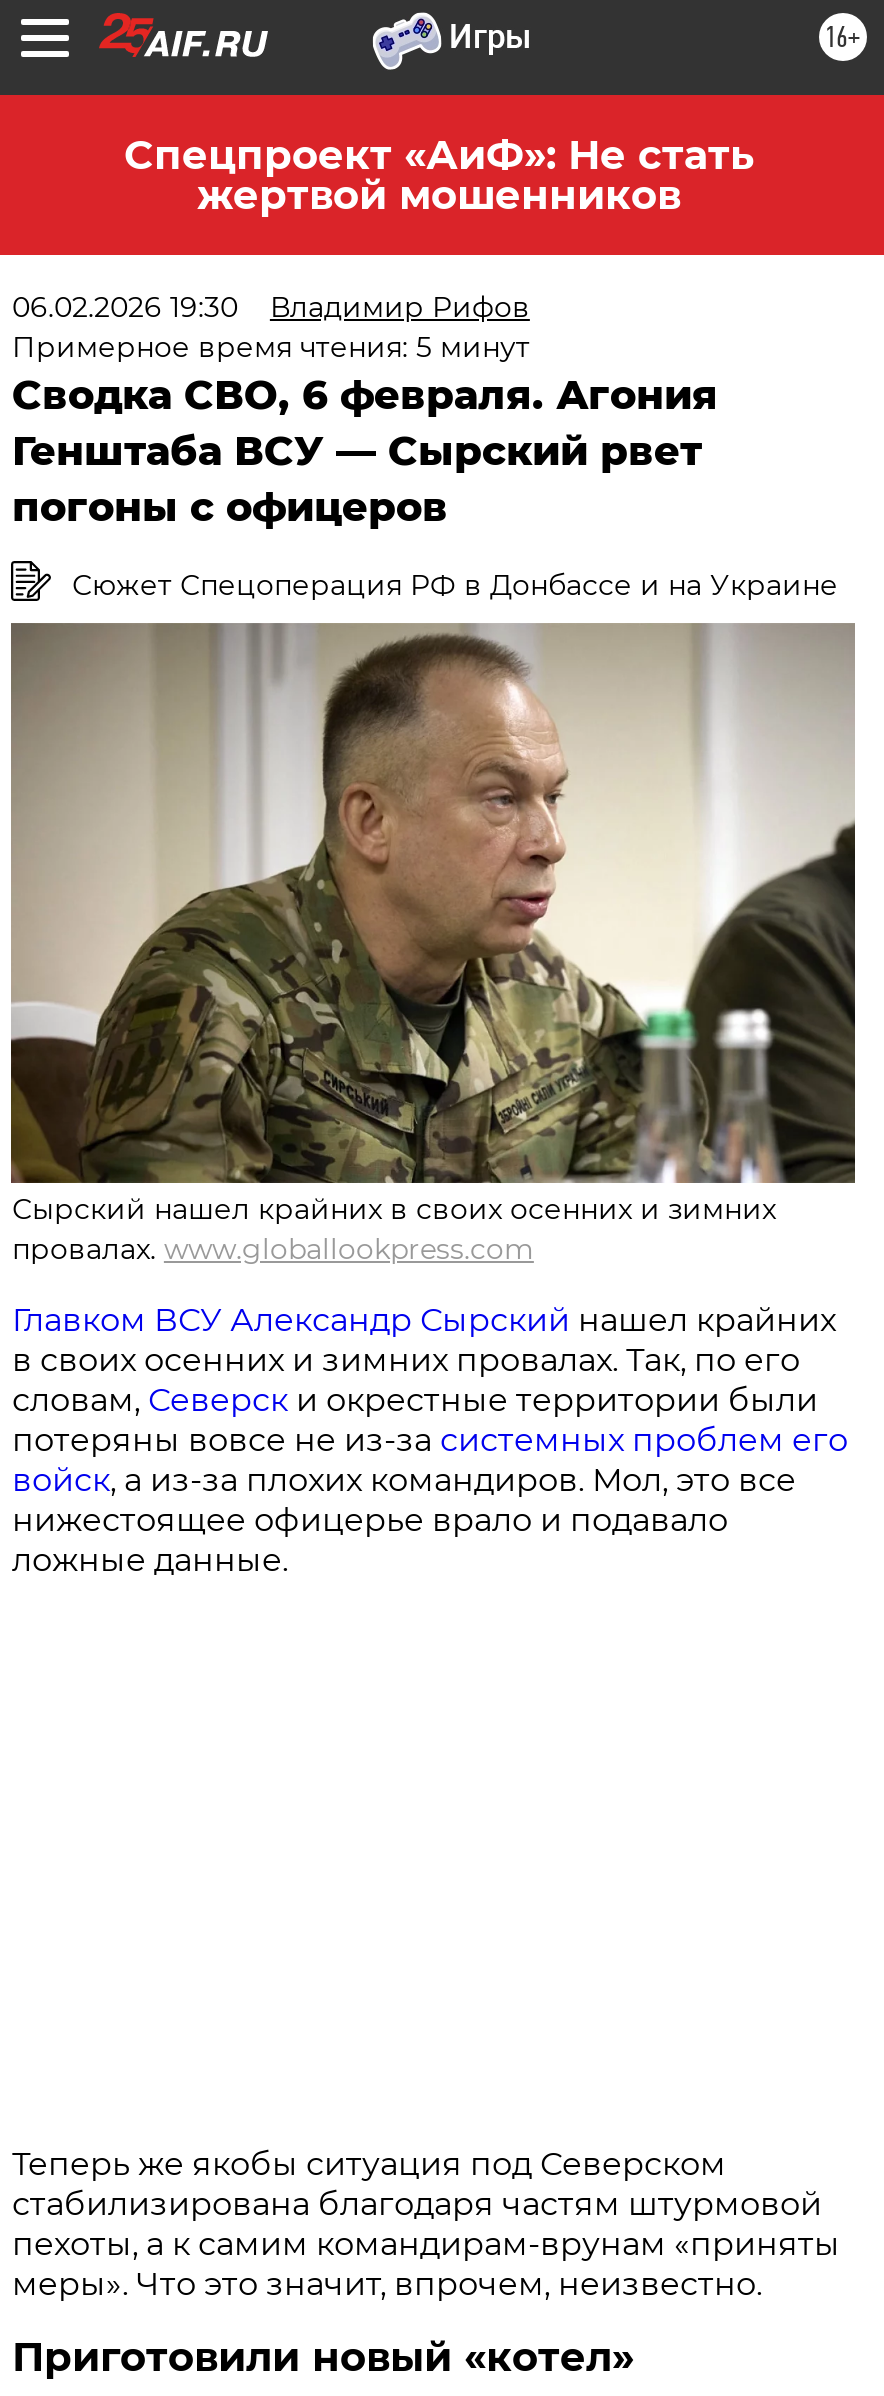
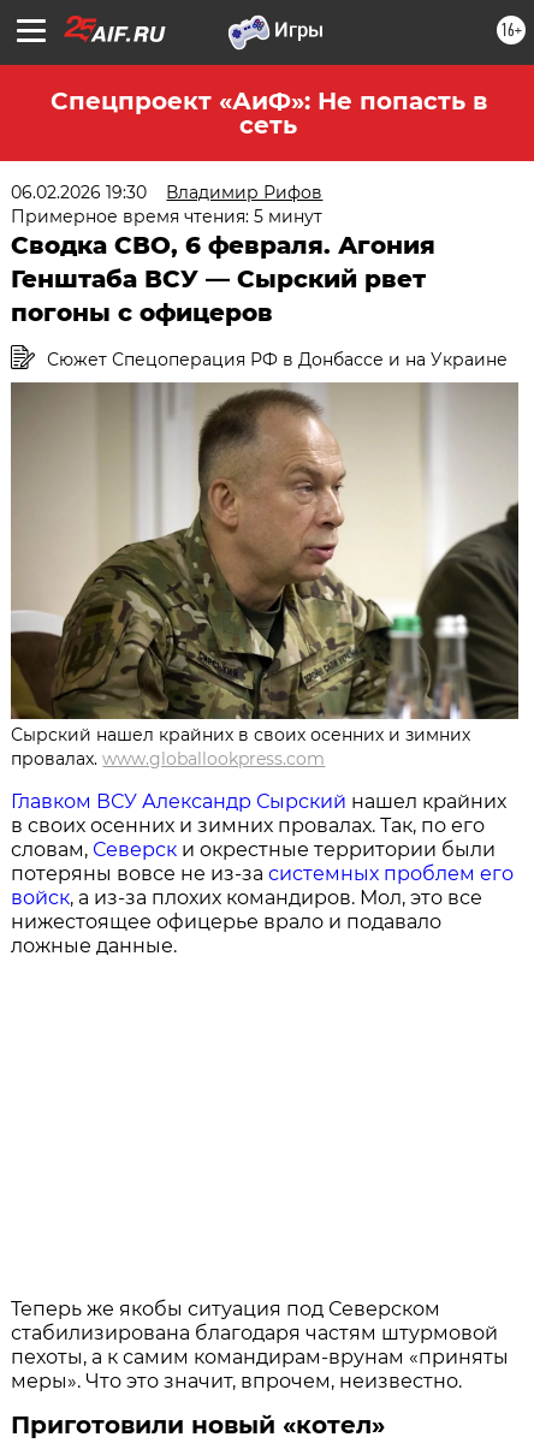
[124,131,754,219] Спецпроект «АиФ»: Не стать | жертвой мошенников -> [50,87,486,139] Спецпроект «АиФ»: Не попасть в | сеть

